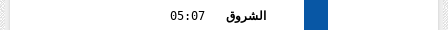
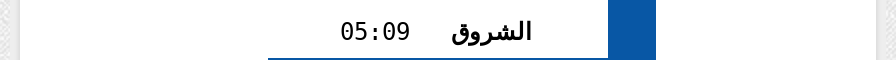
[170,9,265,23] الشروق 05:07 -> [340,18,531,46] الشروق 05:09

